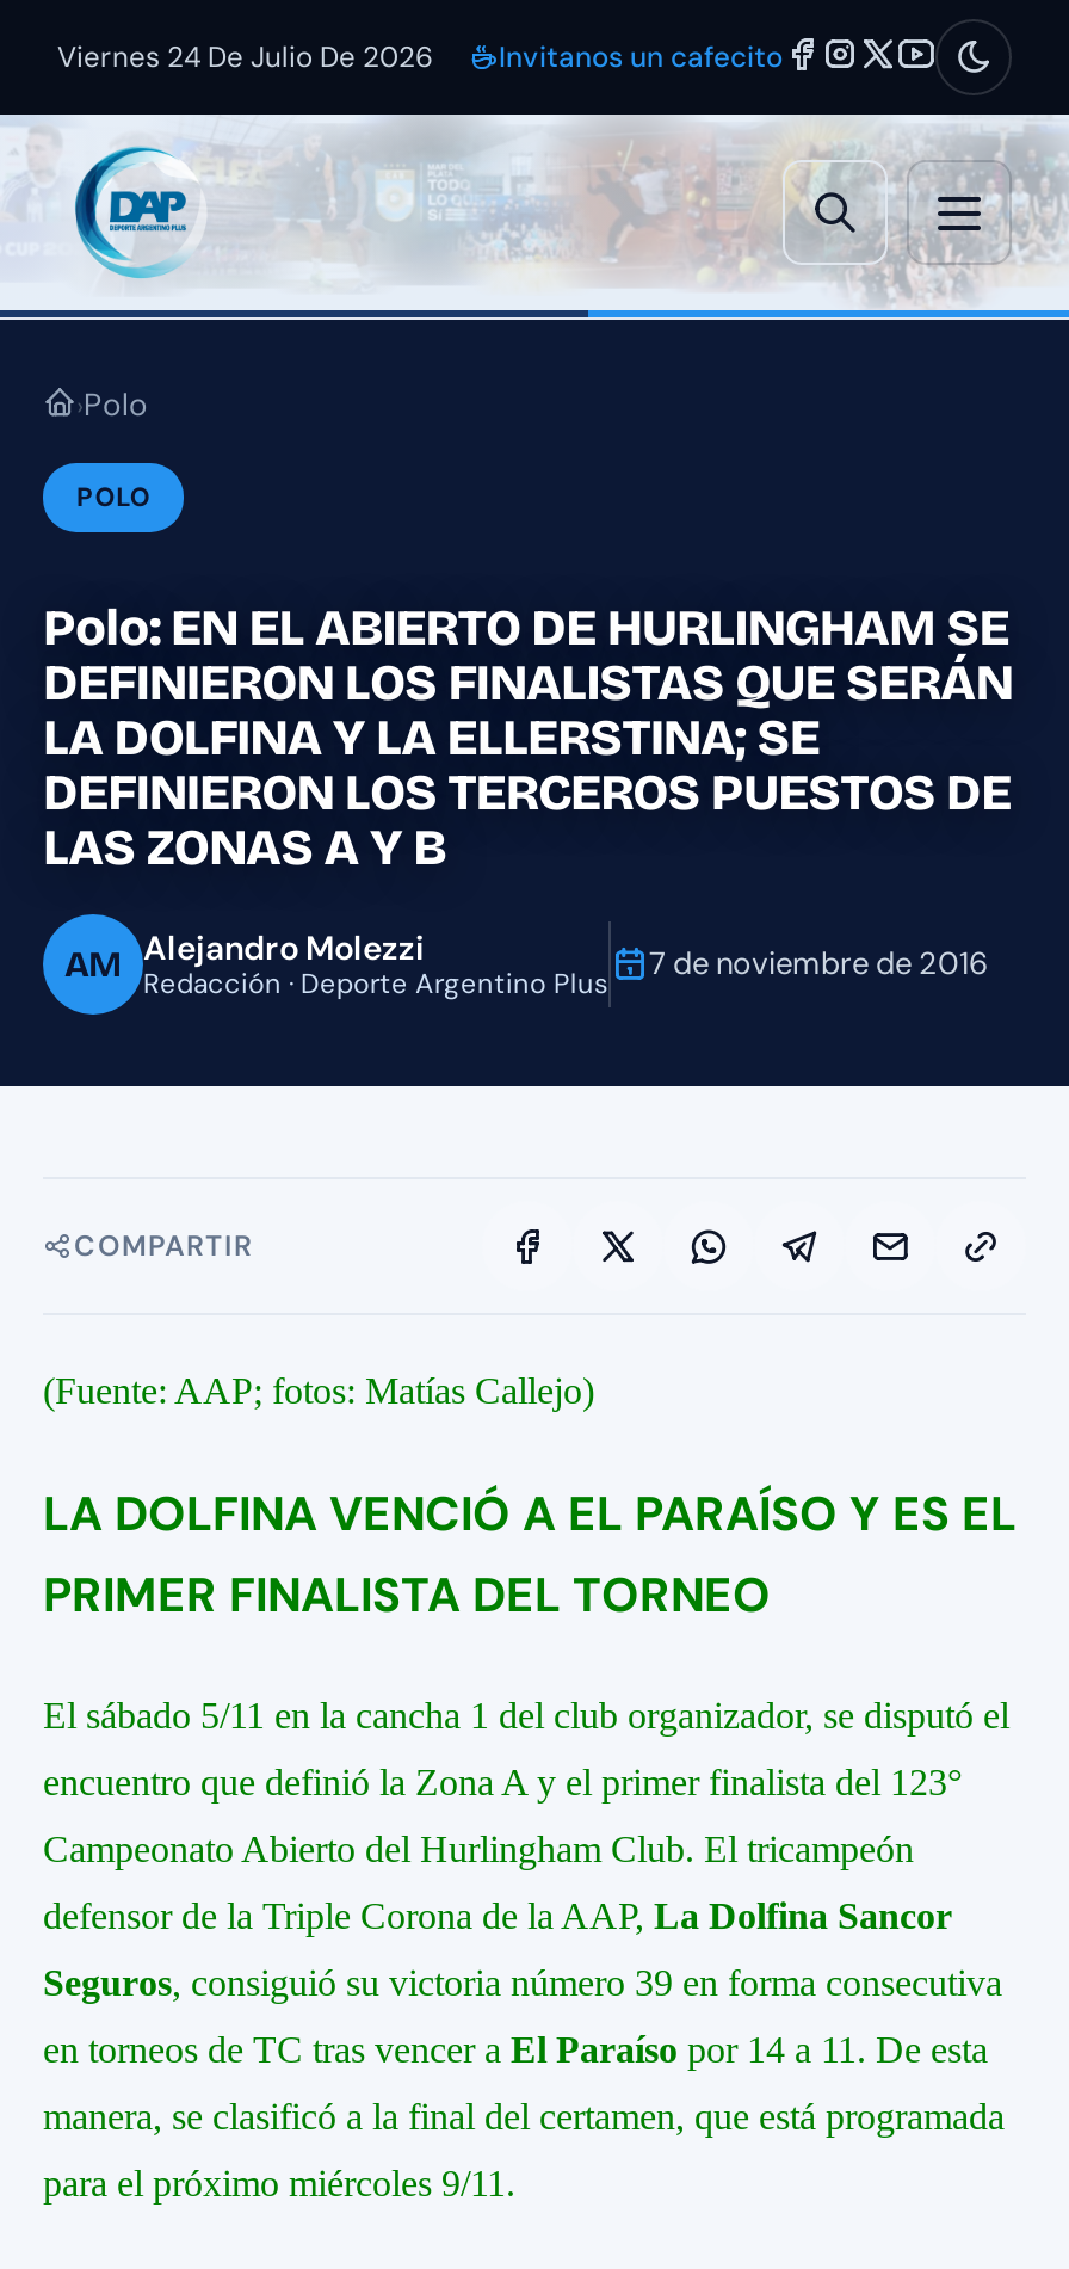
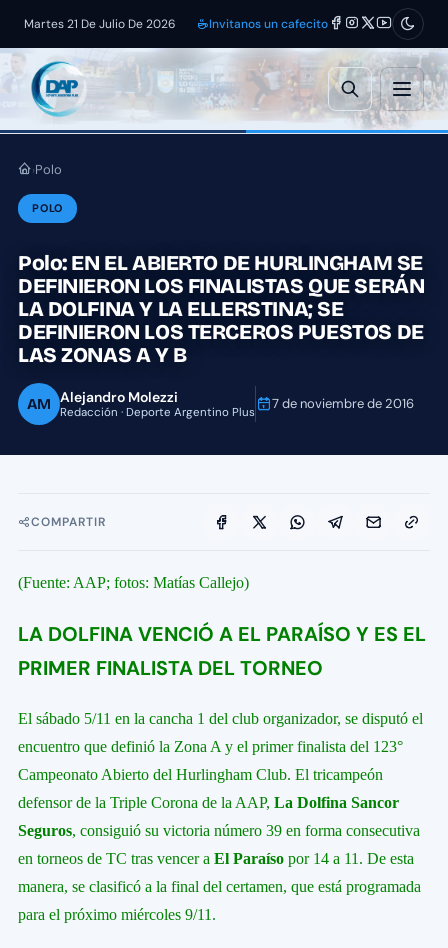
[57,38,434,76] Viernes 24 De Julio De 2026 -> [24,16,176,32] Martes 21 De Julio De 2026

